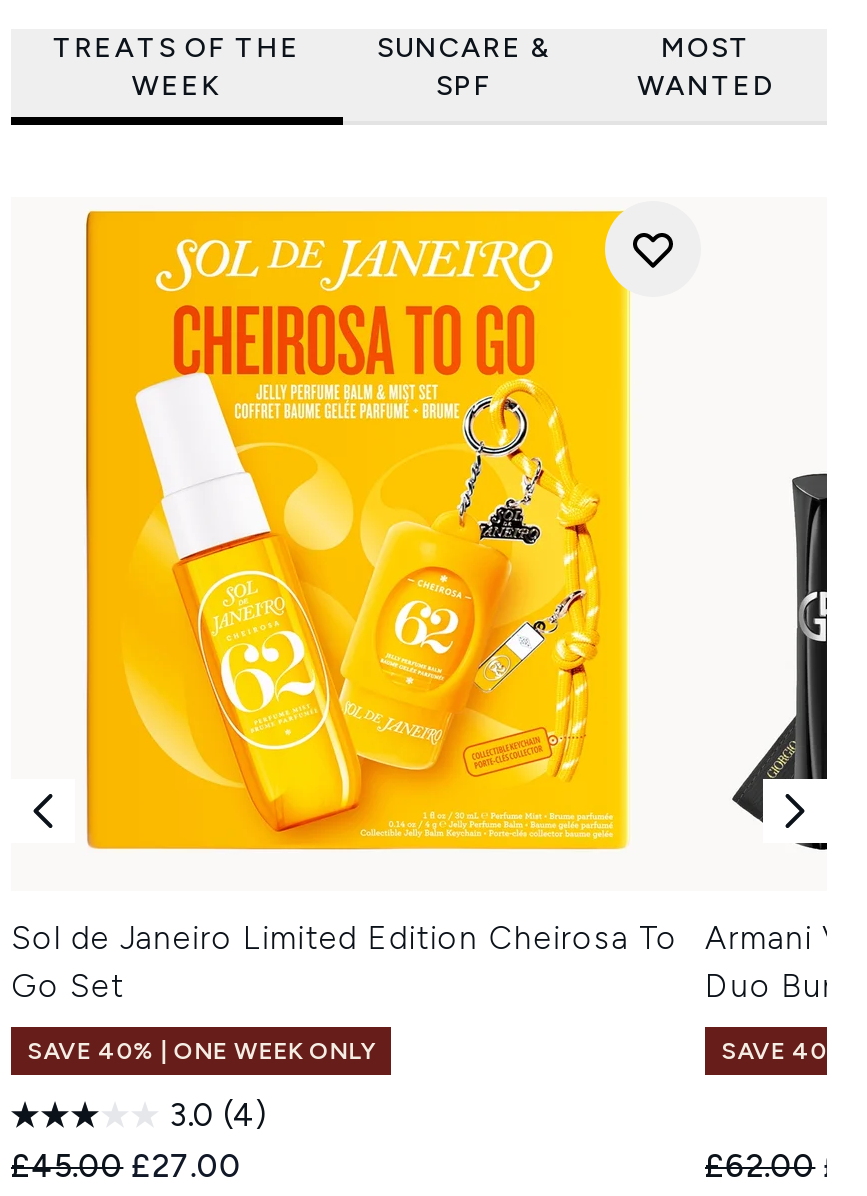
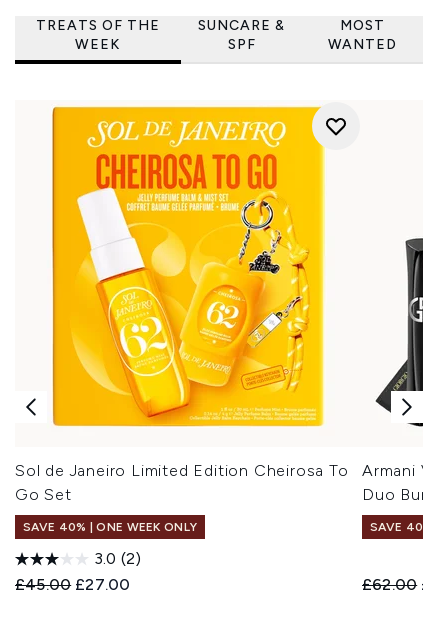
[169,1095,267,1133] 3.0 (4) -> [94,549,141,568] 3.0 (2)

